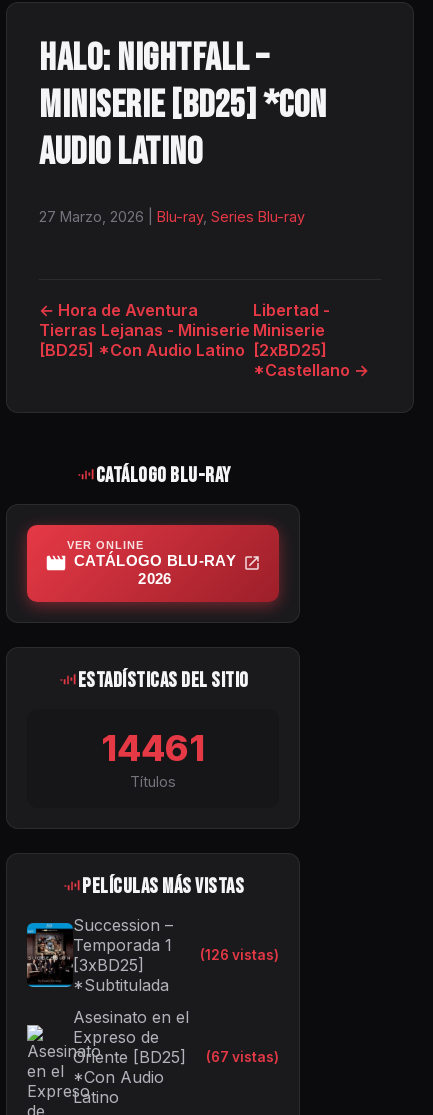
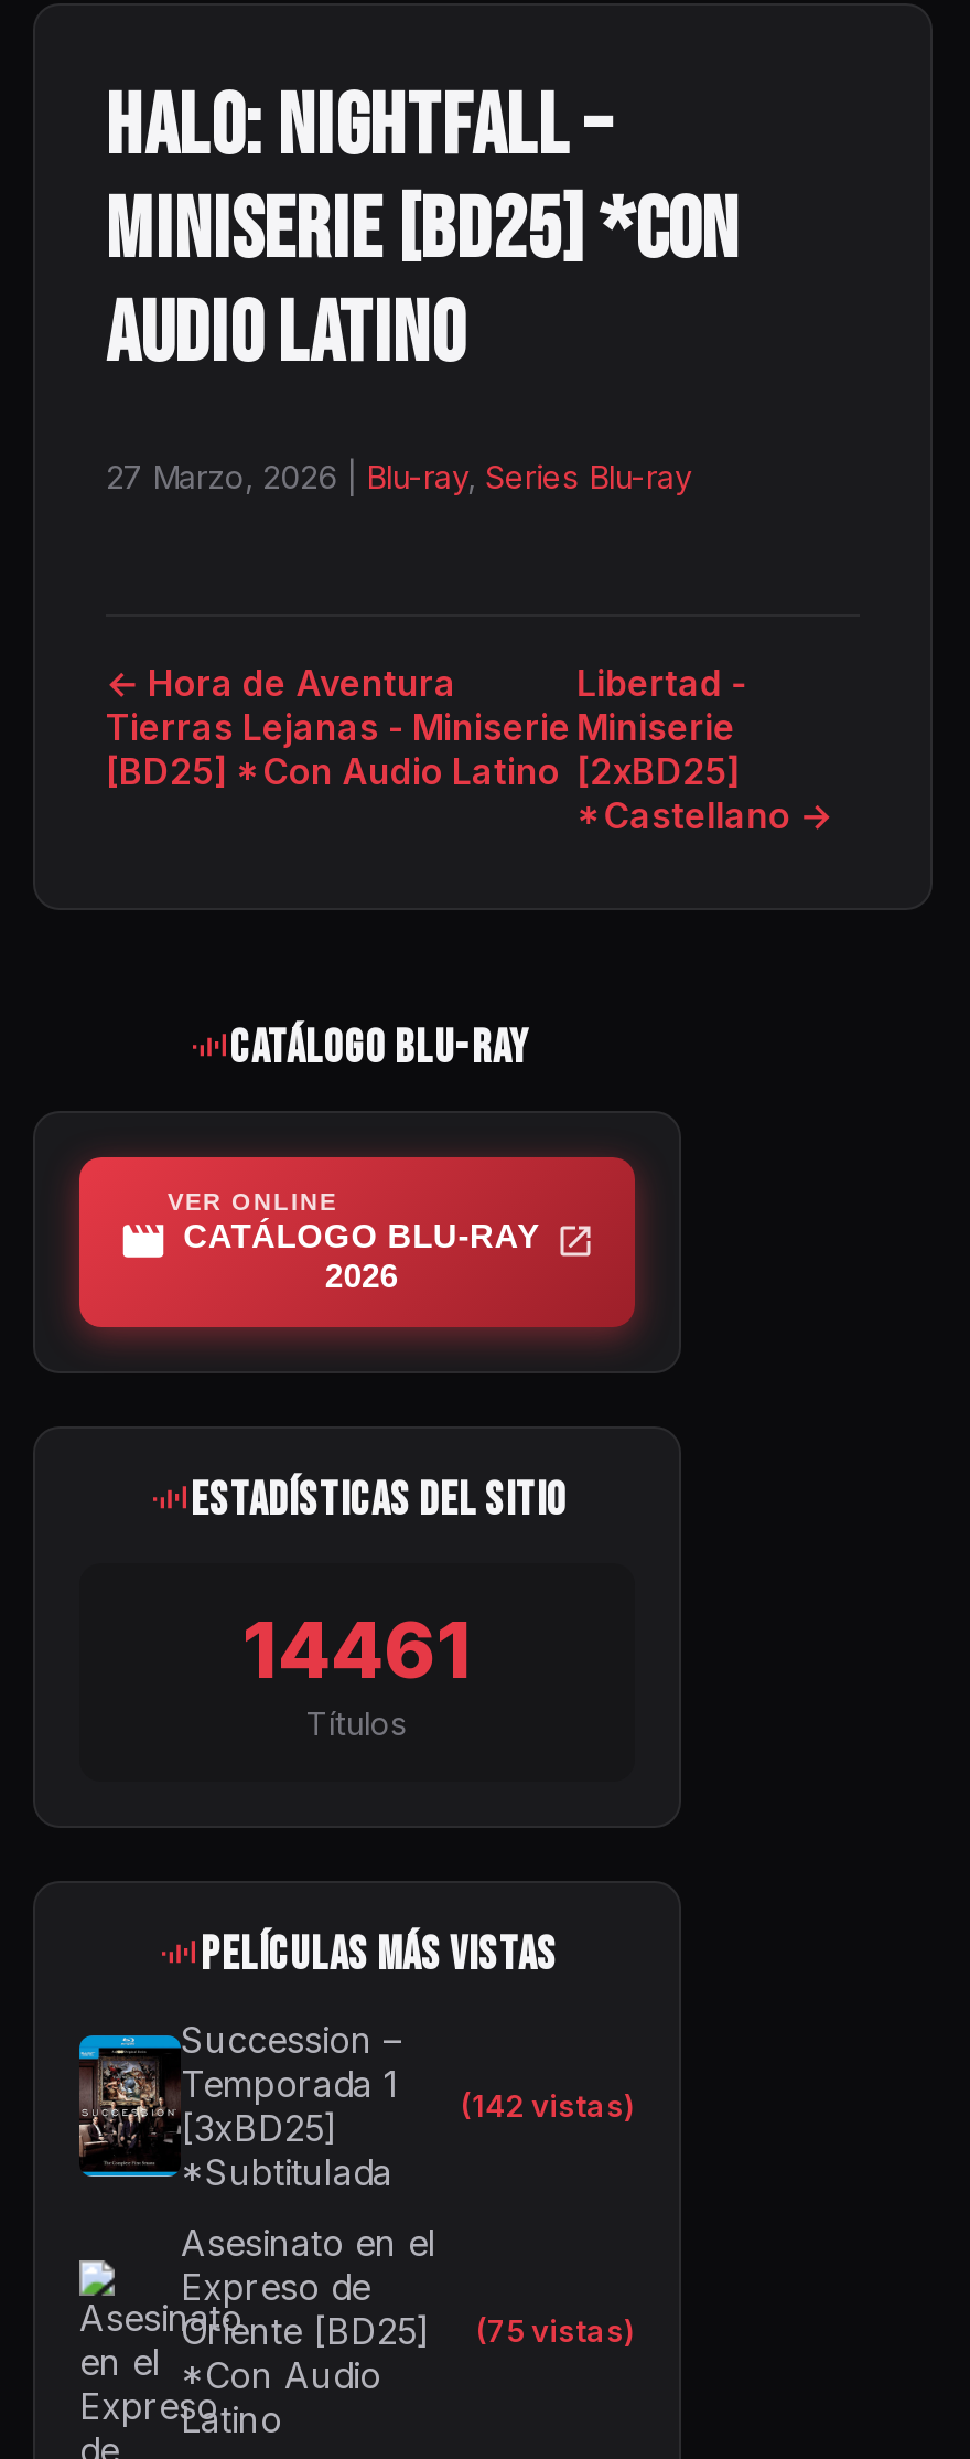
[73,935,279,963] Temporada 1 (126 vistas) -> [181,2062,635,2123] Temporada 1 (142 vistas)
[206,1049,279,1065] (67 vistas) -> [476,2313,635,2348] (75 vistas)

